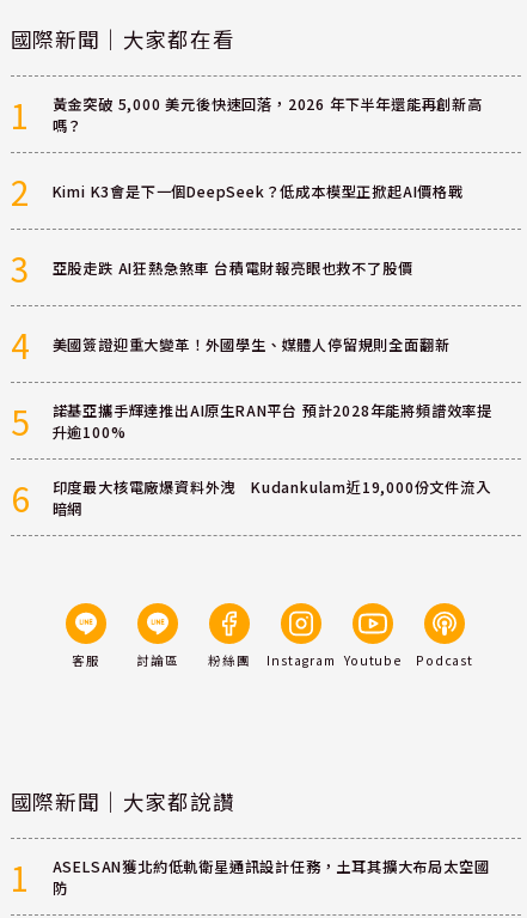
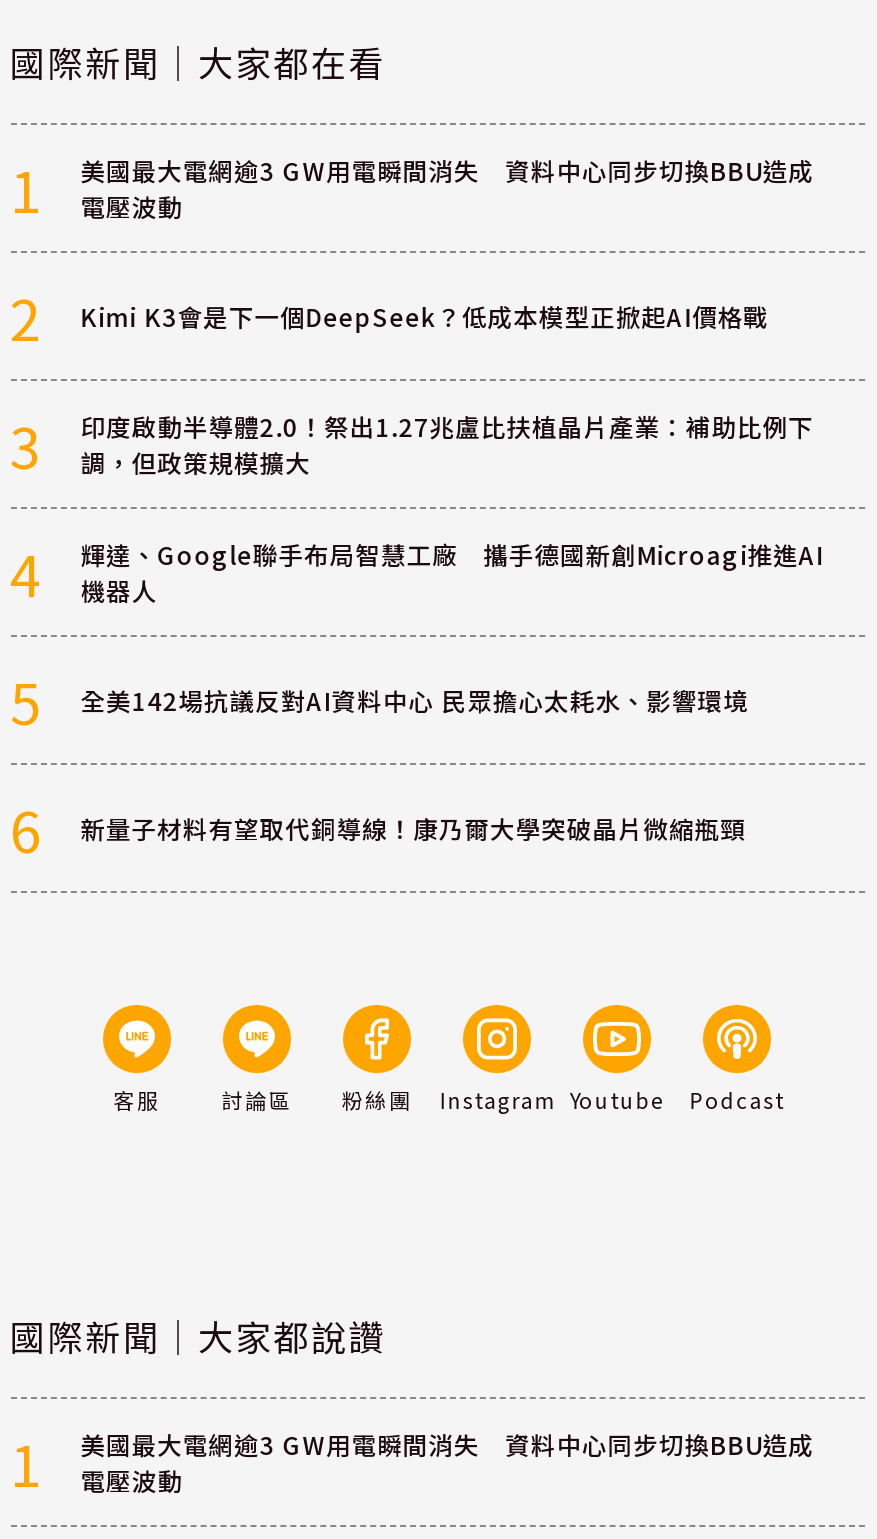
[52,93,483,136] 黃金突破 5,000 美元後快速回落，2026 年下半年還能再創新高 | 嗎？ -> [80,152,814,224] 美國最大電網逾3 GW用電瞬間消失 資料中心同步切換BBU造成 | 電壓波動
[52,257,413,278] 亞股走跌 AI狂熱急煞車 台積電財報亮眼也救不了股價 -> [80,408,814,480] 印度啟動半導體2.0！祭出1.27兆盧比扶植晶片產業：補助比例下 | 調，但政策規模擴大
[52,333,450,355] 美國簽證迎重大變革！外國學生、媒體人停留規則全面翻新 -> [80,536,824,608] 輝達、Google聯手布局智慧工廠 攜手德國新創Microagi推進AI | 機器人
[52,399,492,442] 諾基亞攜手輝達推出AI原生RAN平台 預計2028年能將頻譜效率提 | 升逾100% -> [80,682,749,718] 全美142場抗議反對AI資料中心 民眾擔心太耗水、影響環境
[52,476,491,519] 印度最大核電廠爆資料外洩 Kudankulam近19,000份文件流入 | 暗網 -> [80,810,746,846] 新量子材料有望取代銅導線！康乃爾大學突破晶片微縮瓶頸
[52,855,489,898] ASELSAN獲北約低軌衛星通訊設計任務，土耳其擴大布局太空國 | 防 -> [80,1426,814,1498] 美國最大電網逾3 GW用電瞬間消失 資料中心同步切換BBU造成 | 電壓波動

